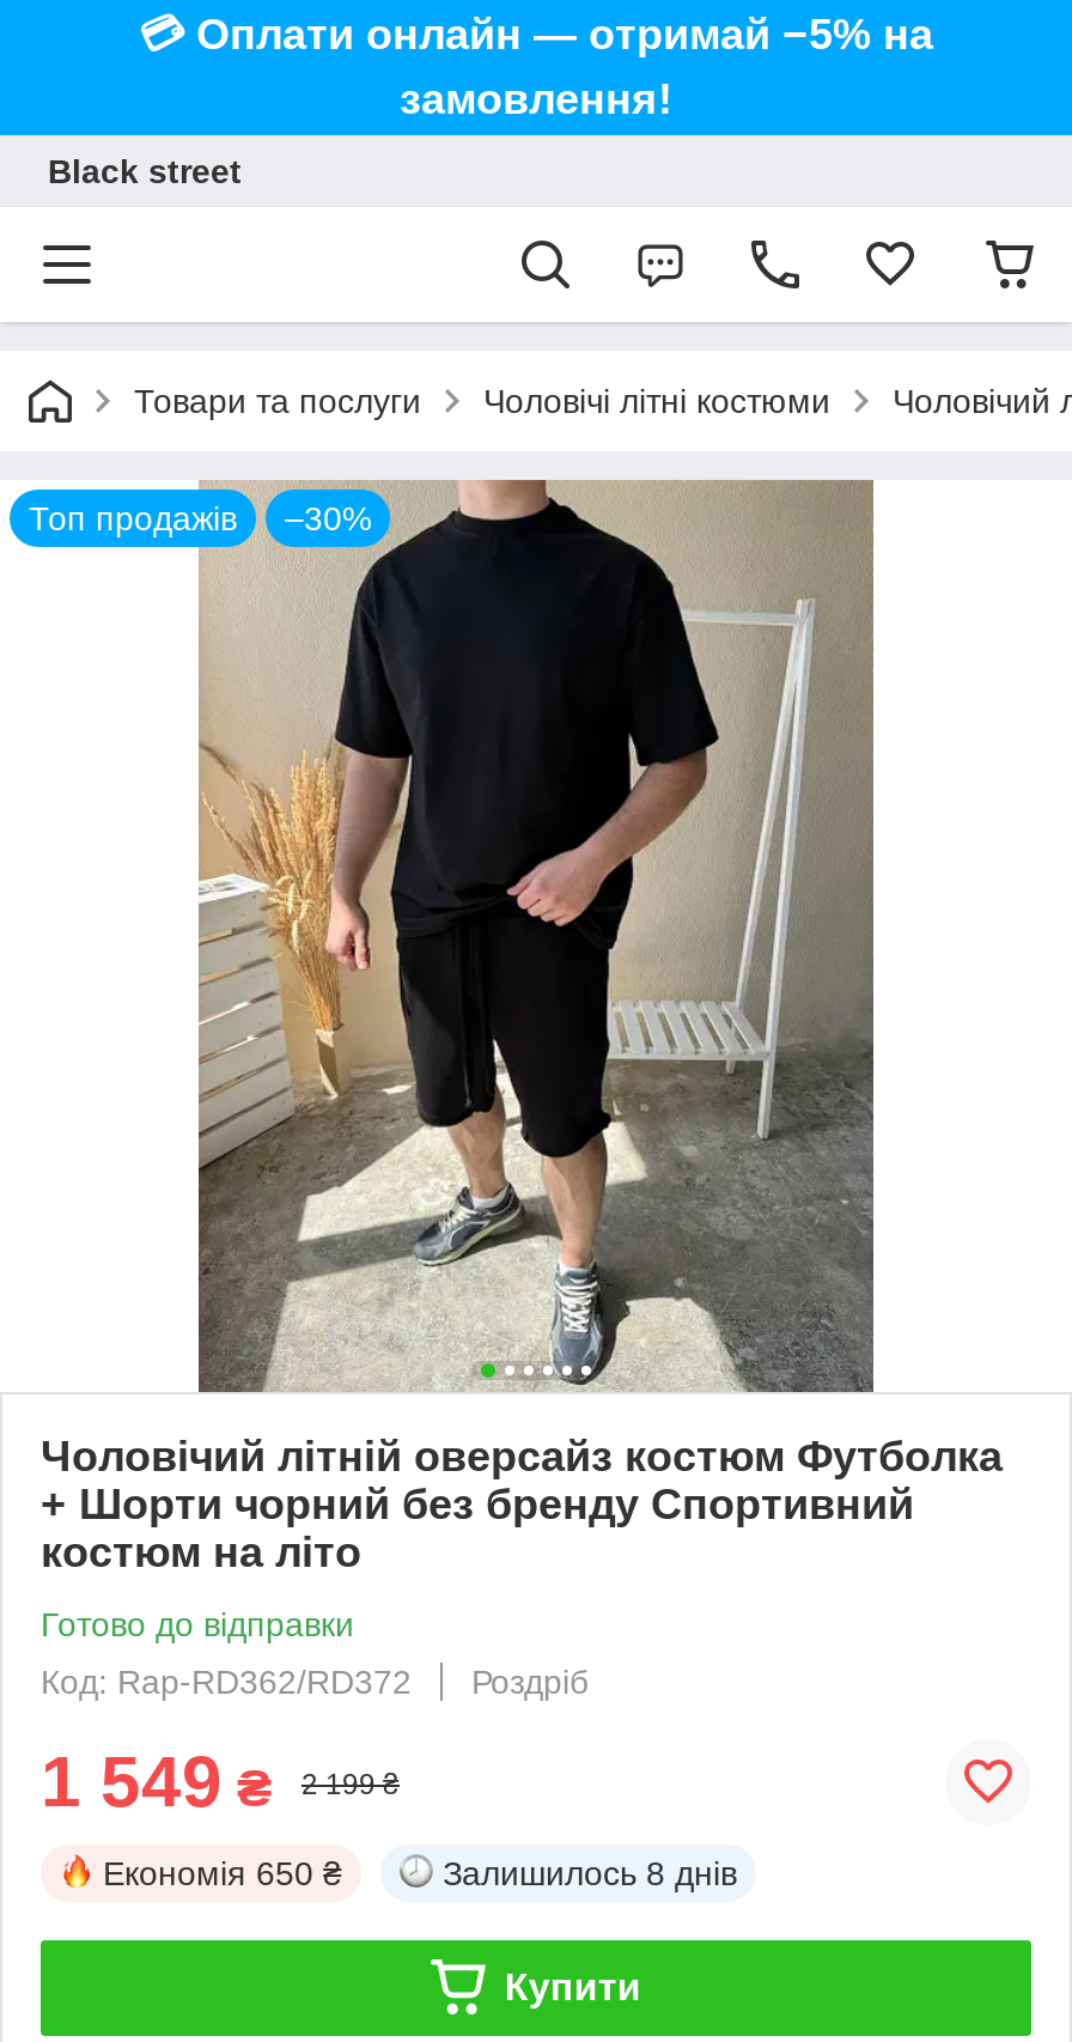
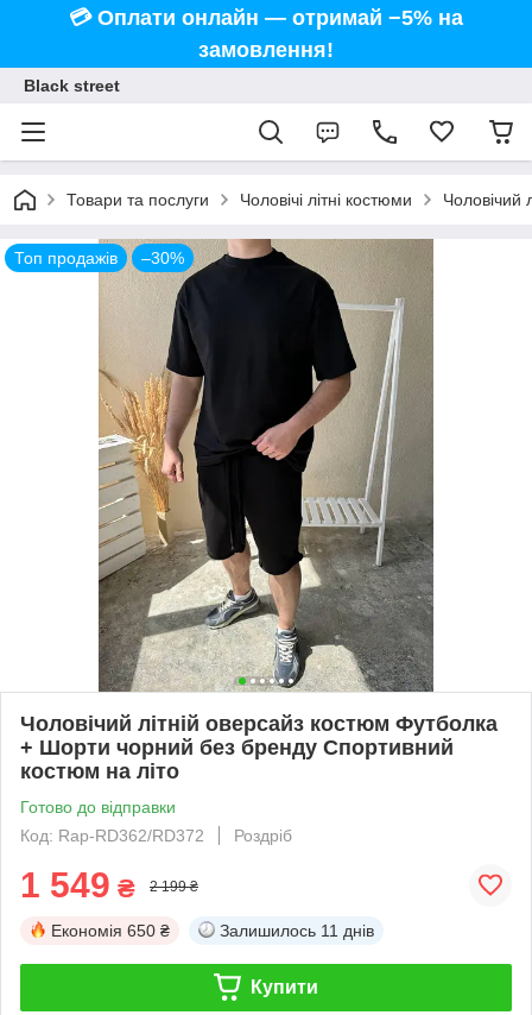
[443,1854,737,1892] Залишилось 8 днів -> [220,921,374,940] Залишилось 11 днів

